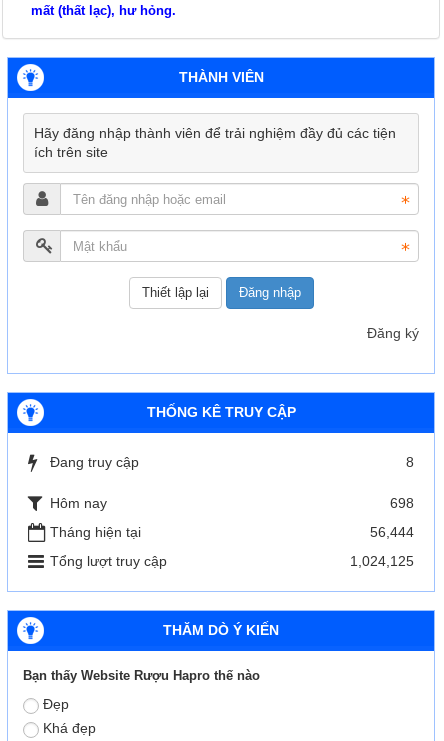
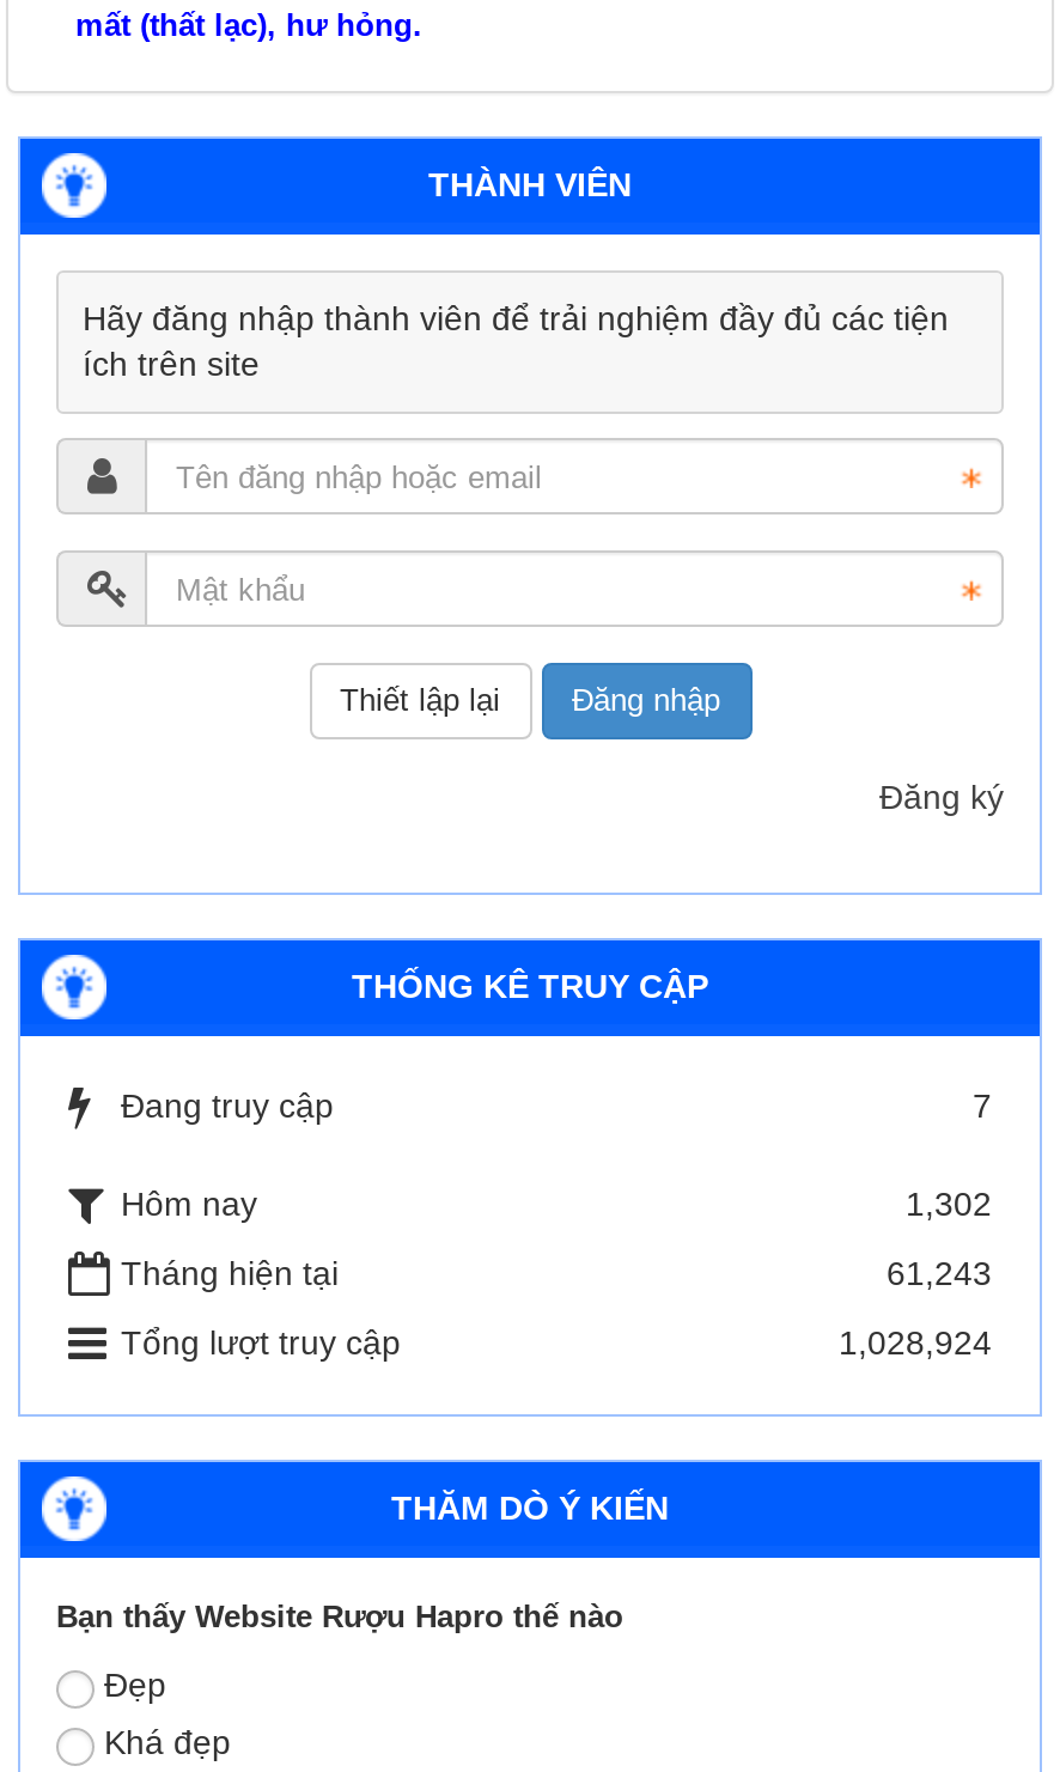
[406,454,414,470] 8 -> [973,1086,992,1125] 7
[390,495,414,511] 698 -> [906,1185,992,1223] 1,302
[370,524,414,540] 56,444 -> [887,1254,992,1292] 61,243
[350,553,414,569] 1,024,125 -> [839,1323,992,1362] 1,028,924

